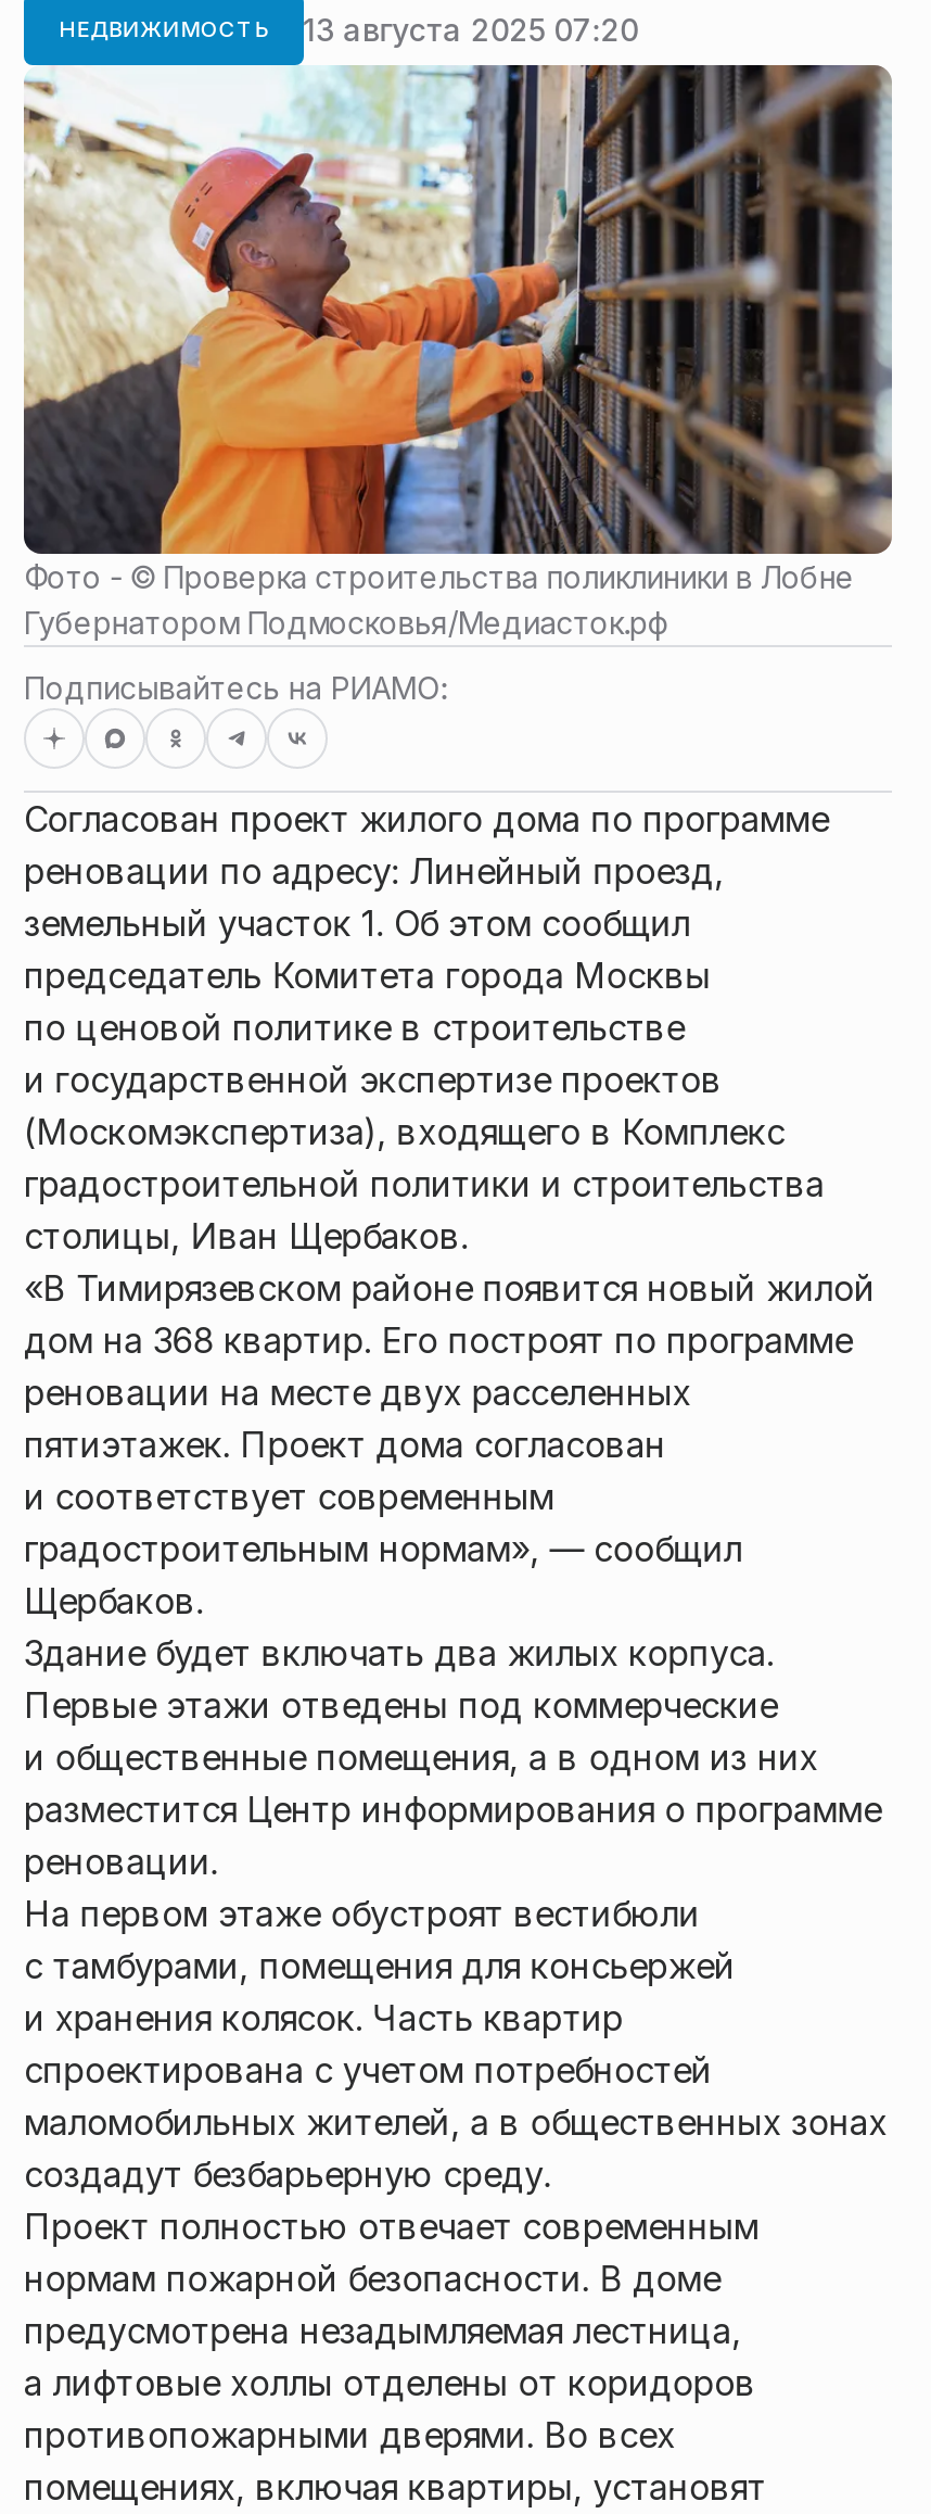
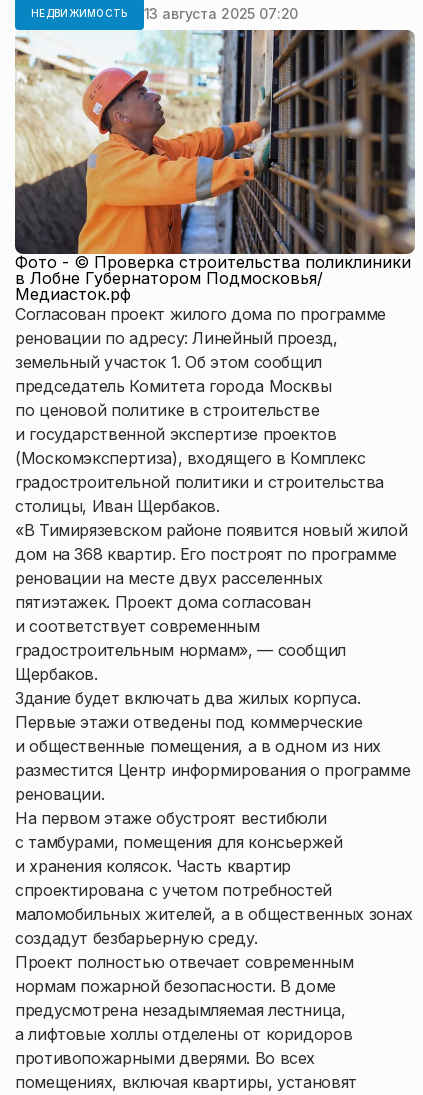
[24,558,854,706] Фото - © Проверка строительства поликлиники в Лобне | Губернатором Подмосковья/Медиасток.рф | Подписывайтесь на РИАМО: -> [15,252,411,304] Фото - © Проверка строительства поликлиники | в Лобне Губернатором Подмосковья/ | Медиасток.рф

